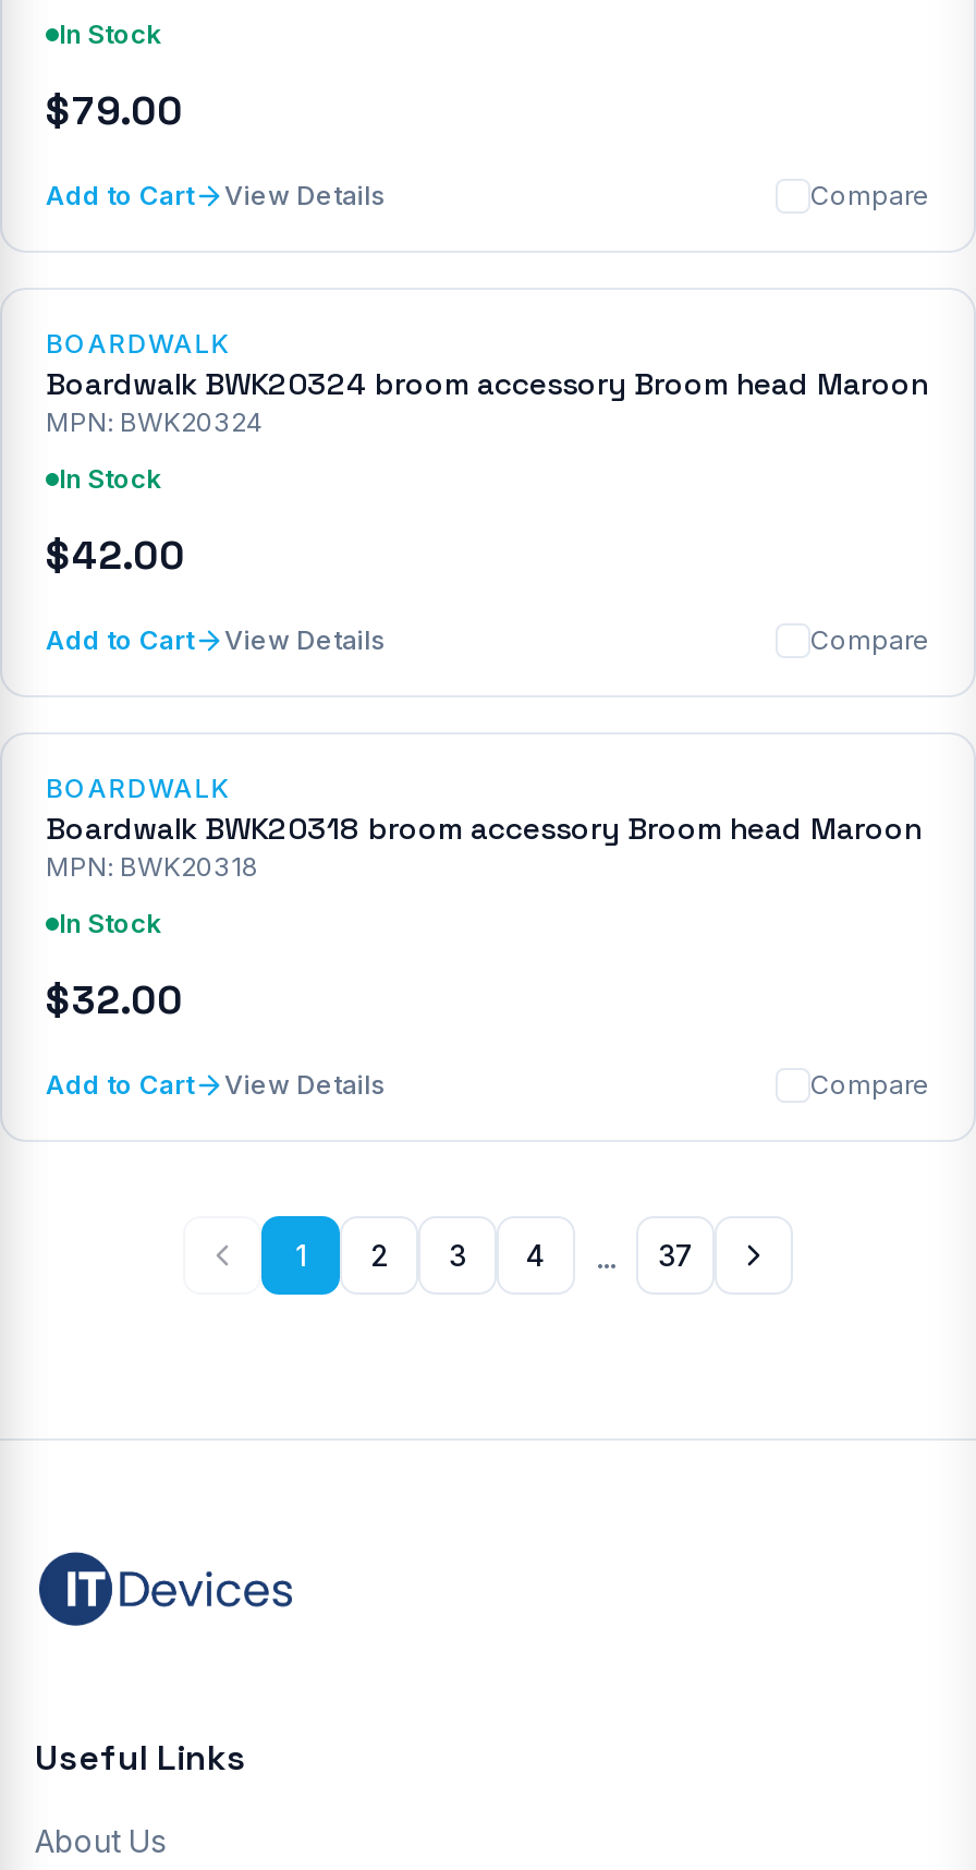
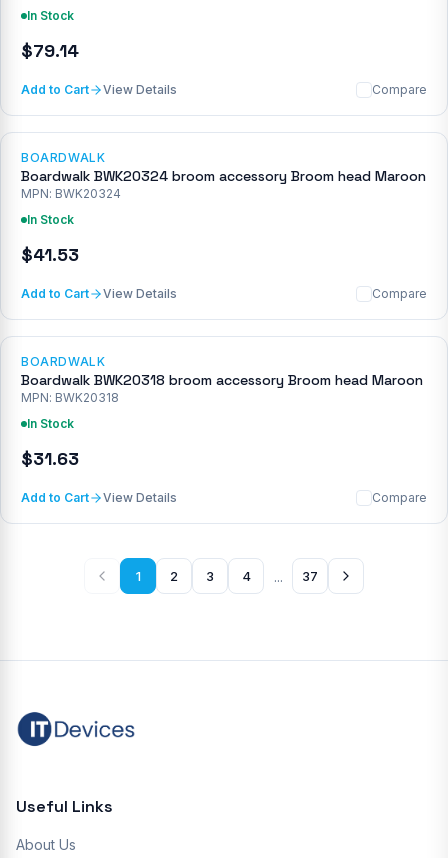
[46,85,183,135] $79.00 -> [21,39,79,62] $79.14
[46,530,185,580] $42.00 -> [21,243,79,266] $41.53
[46,974,183,1024] $32.00 -> [21,447,79,470] $31.63

